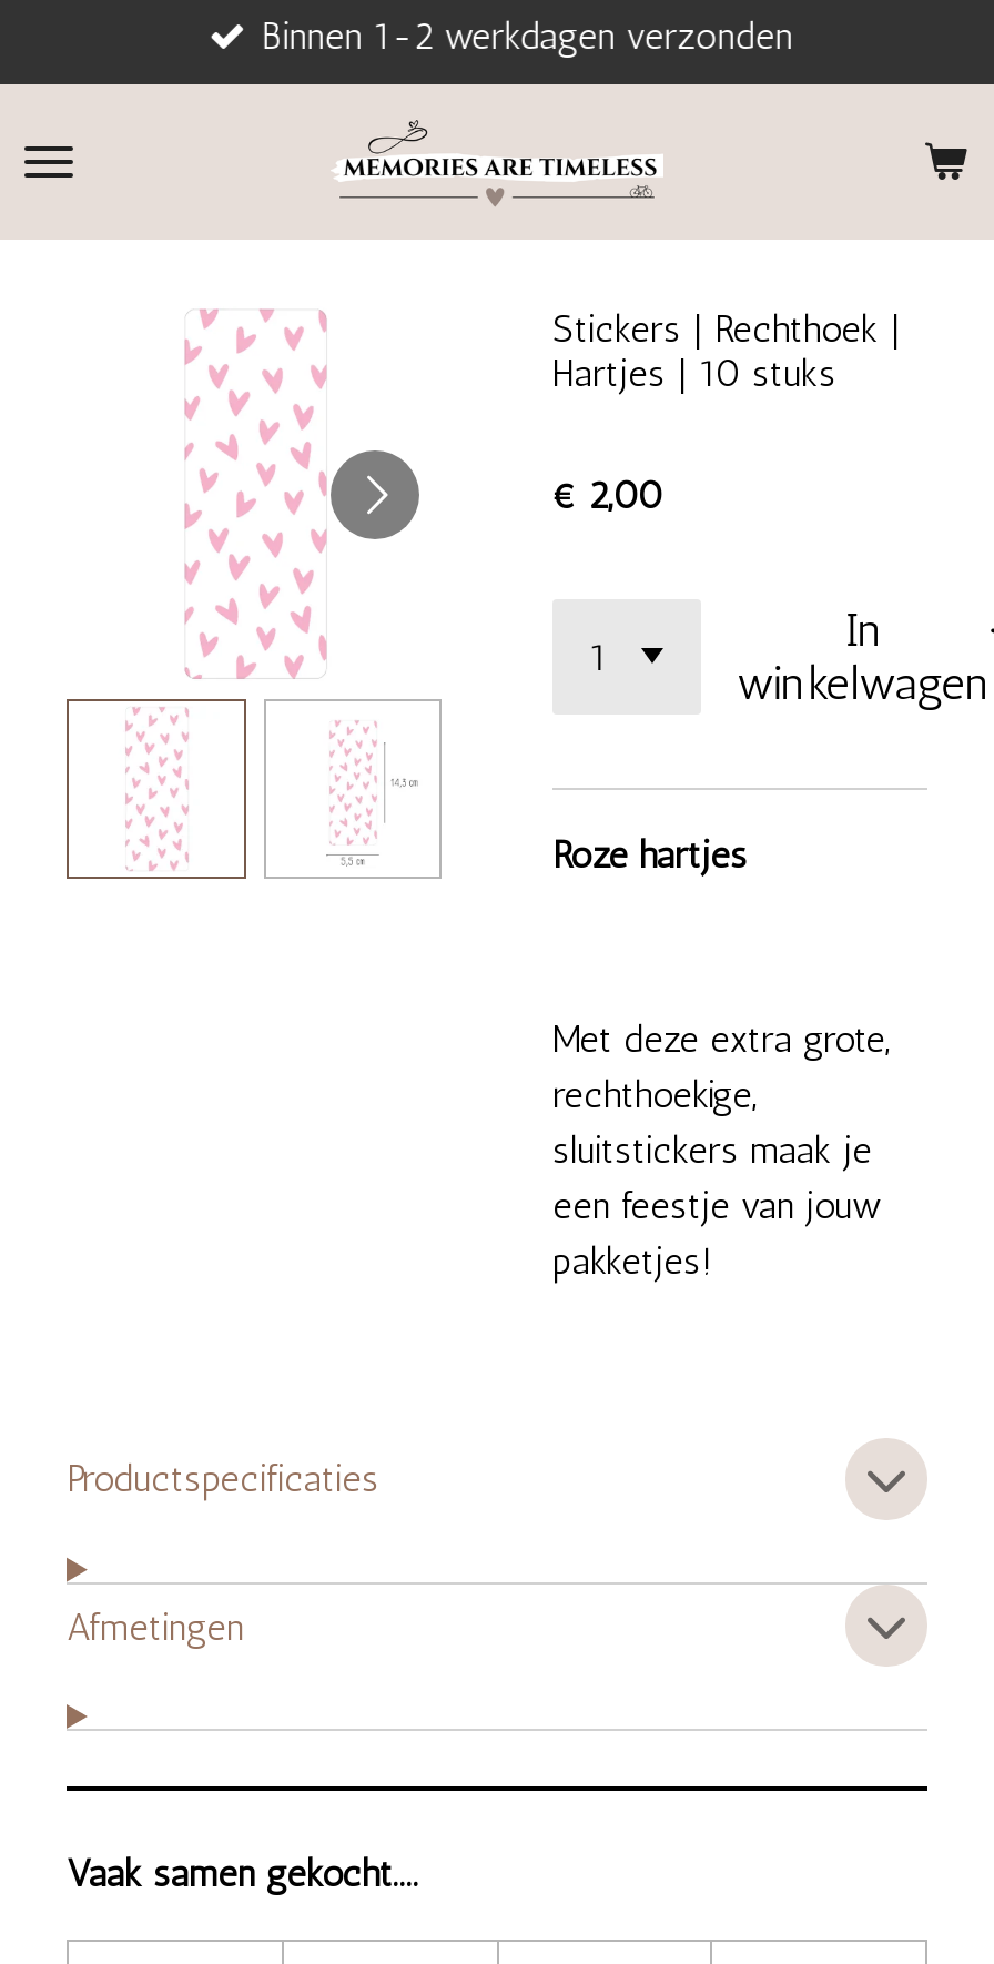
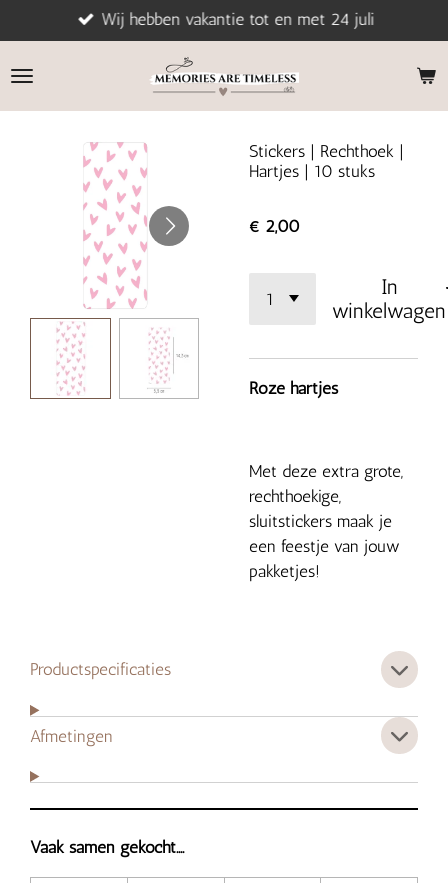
[262,14,793,58] Binnen 1-2 werkdagen verzonden -> [101,9,374,29] Wij hebben vakantie tot en met 24 juli

